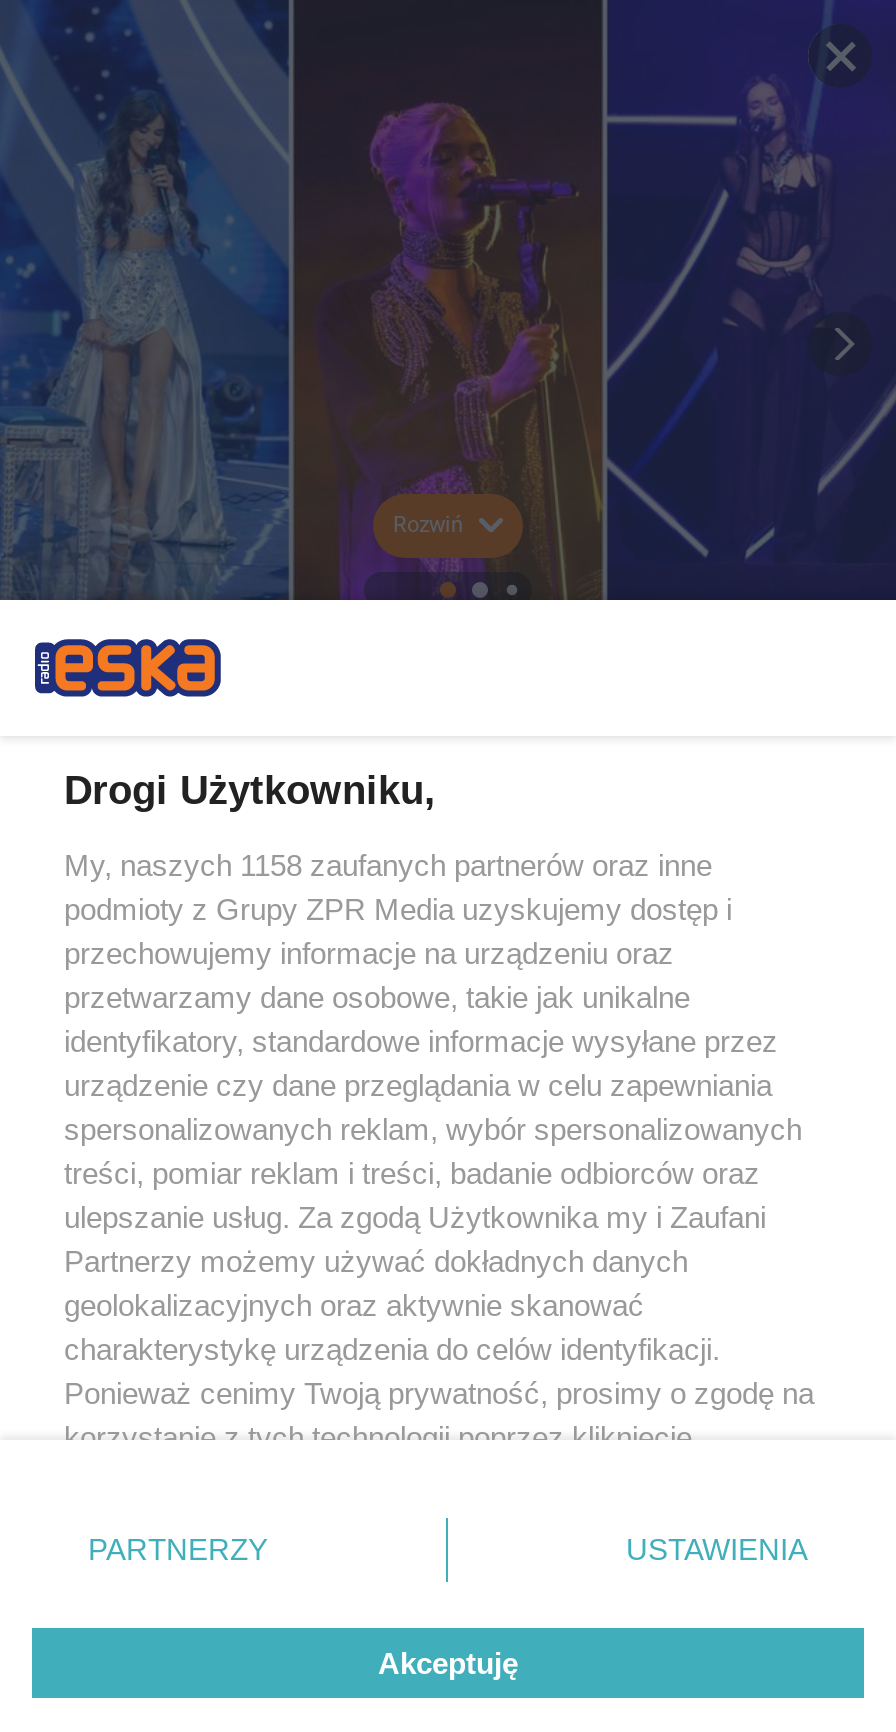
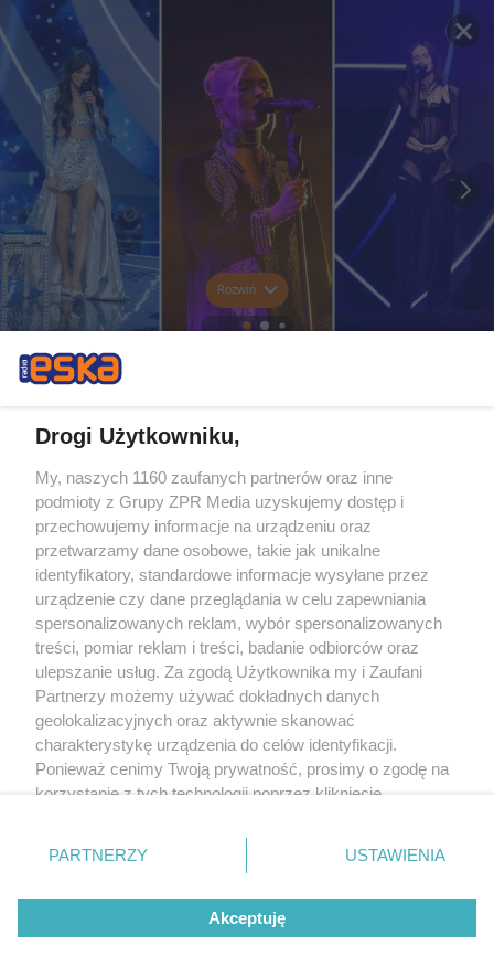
[64,848,712,882] My, naszych 1158 zaufanych partnerów oraz inne -> [35,468,393,487] My, naszych 1160 zaufanych partnerów oraz inne

